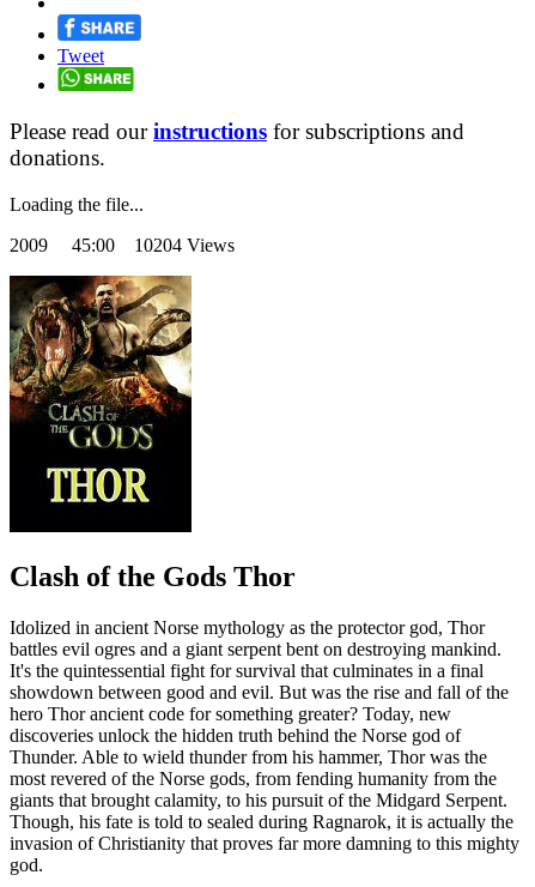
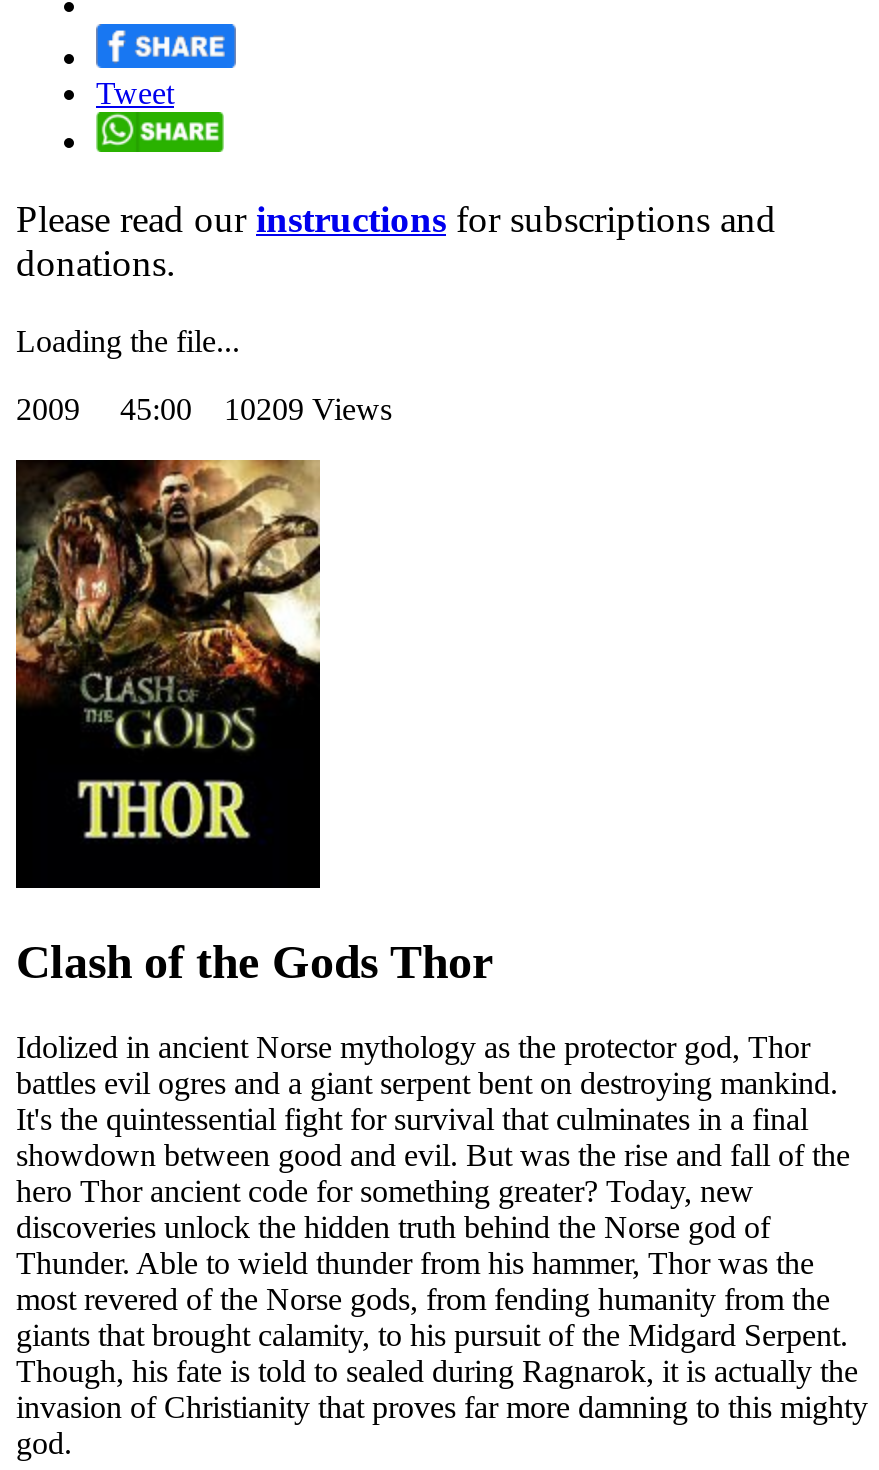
[10,235,235,256] 2009 45:00 10204 Views -> [16,392,392,426] 2009 45:00 10209 Views

